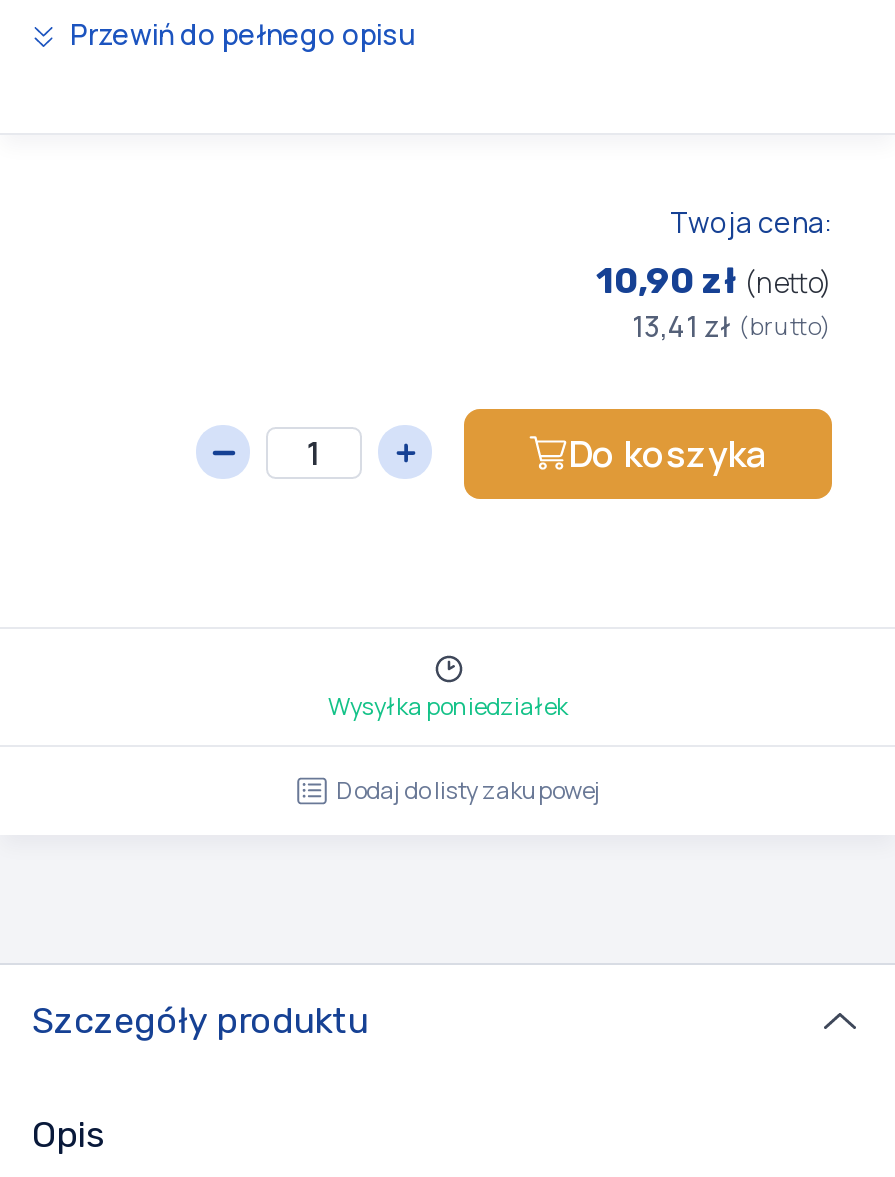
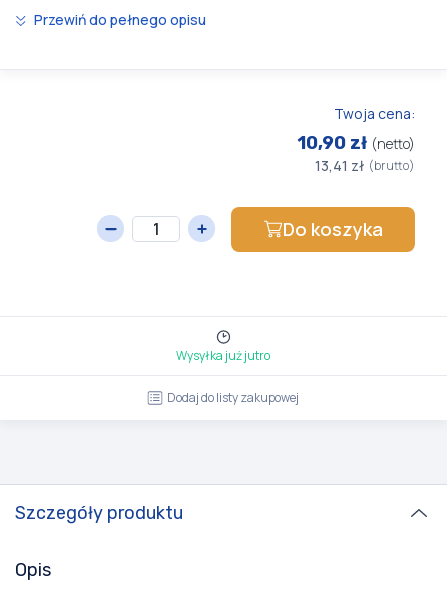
[328,689,568,723] Wysyłka poniedziałek -> [176,347,270,364] Wysyłka już jutro

